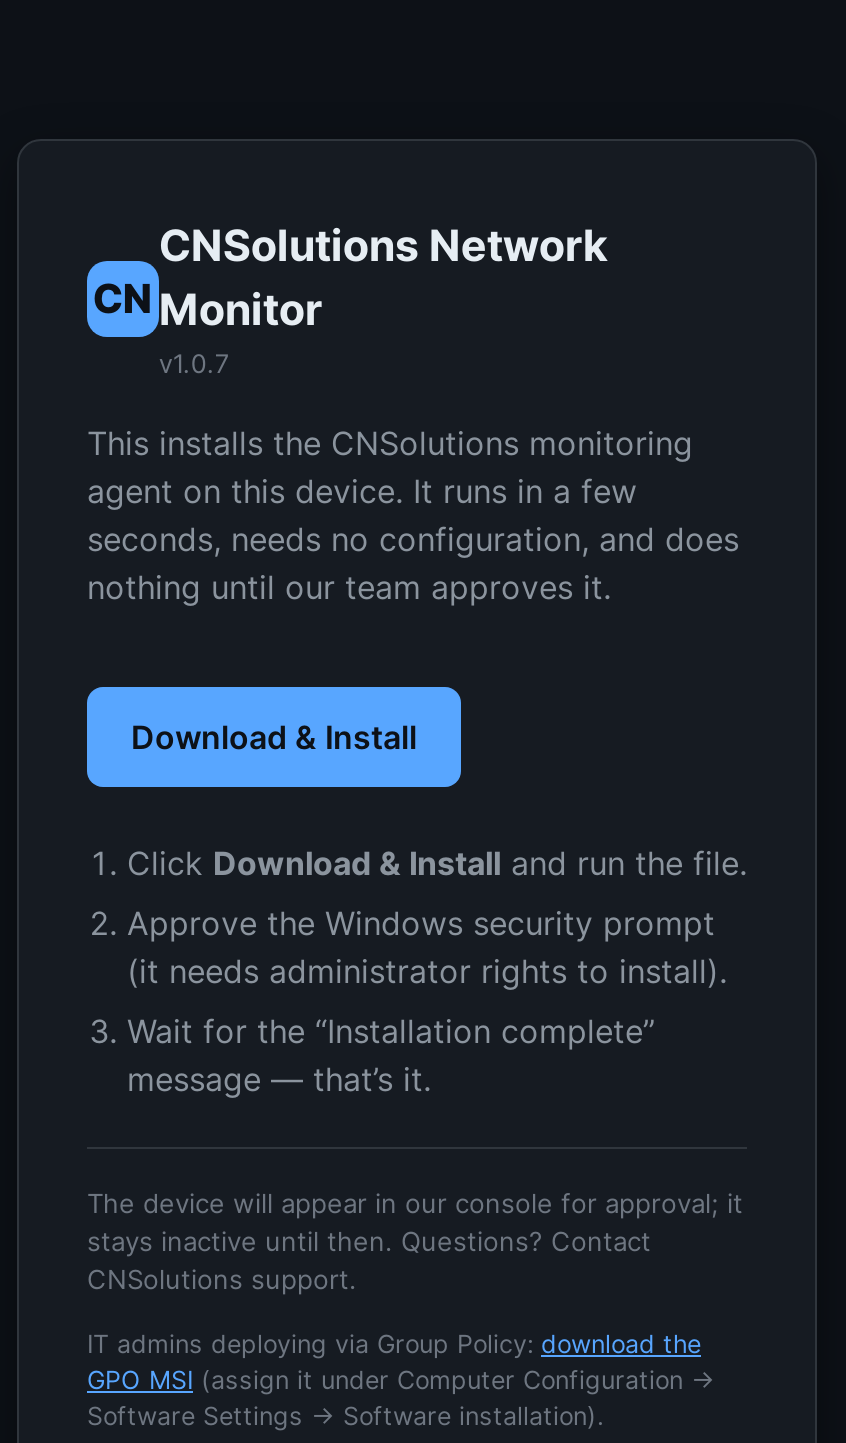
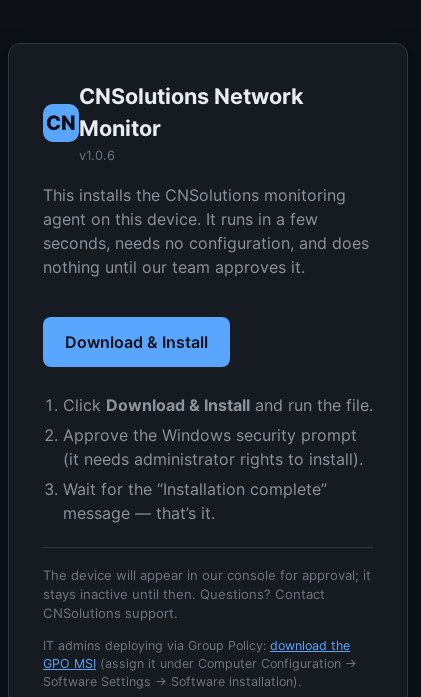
[159,349,229,379] v1.0.7 -> [79,148,115,163] v1.0.6

